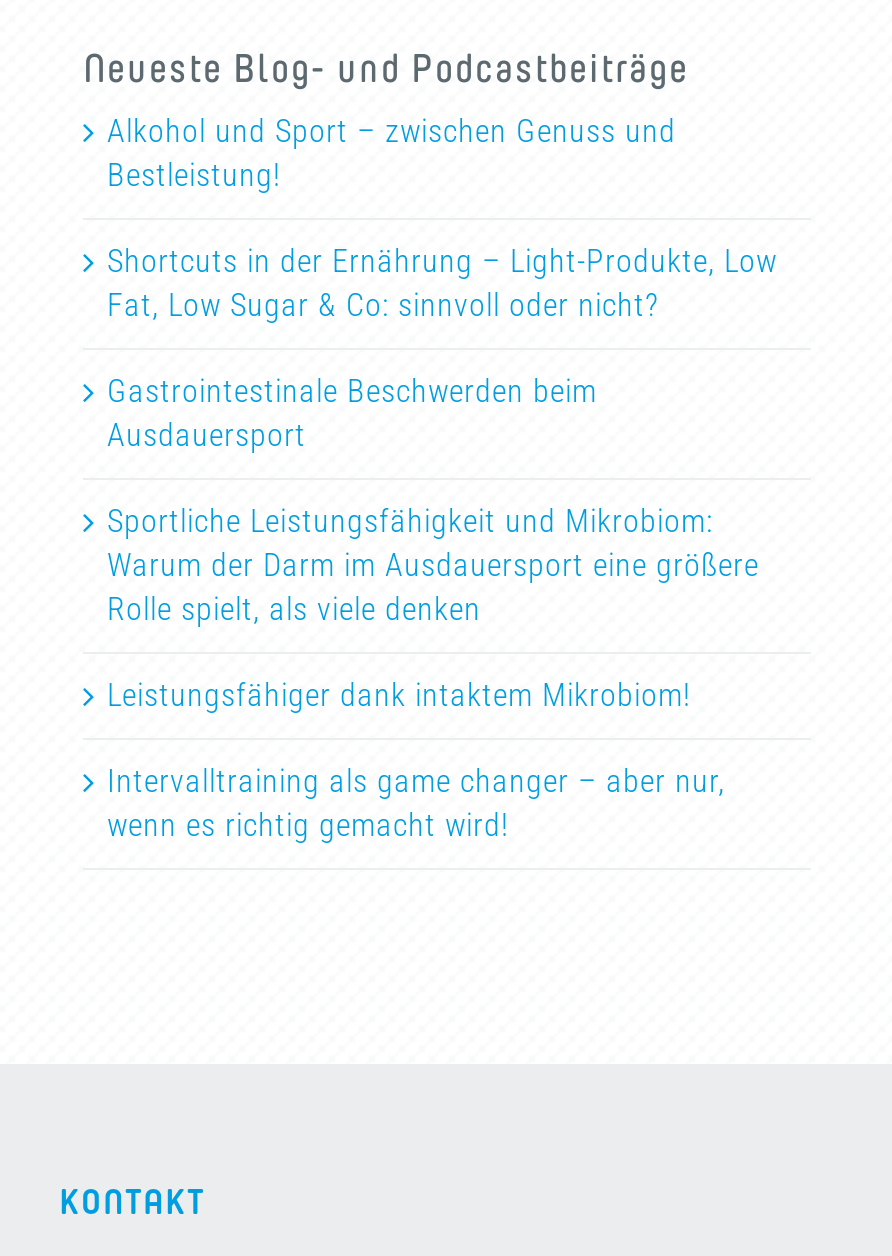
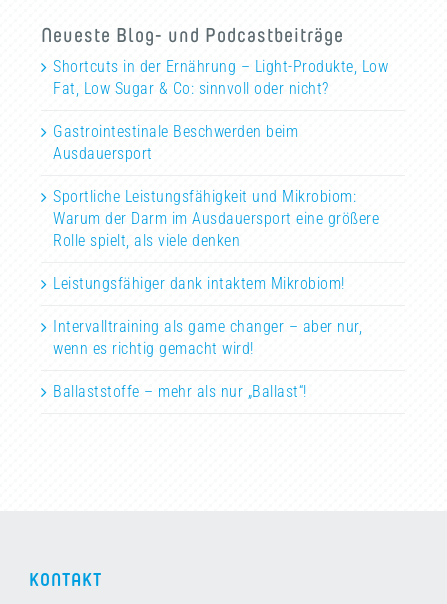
[107,113,676,195] Alkohol und Sport – zwischen Genuss und | Bestleistung! -> none
moved [107,243,777,845] -> [53,57,388,358]: Shortcuts in der Ernährung – Light-Produkte, Low | Fat, Low Sugar & Co: sinnvoll oder nicht? | Gastrointestinale Beschwerden beim | ... | Intervalltraining als game changer – aber nur, | wenn es richtig gemacht wird!
none -> [53,382,306,401] Ballaststoffe – mehr als nur „Ballast“!

